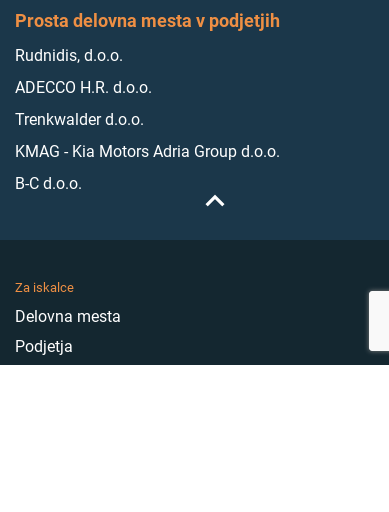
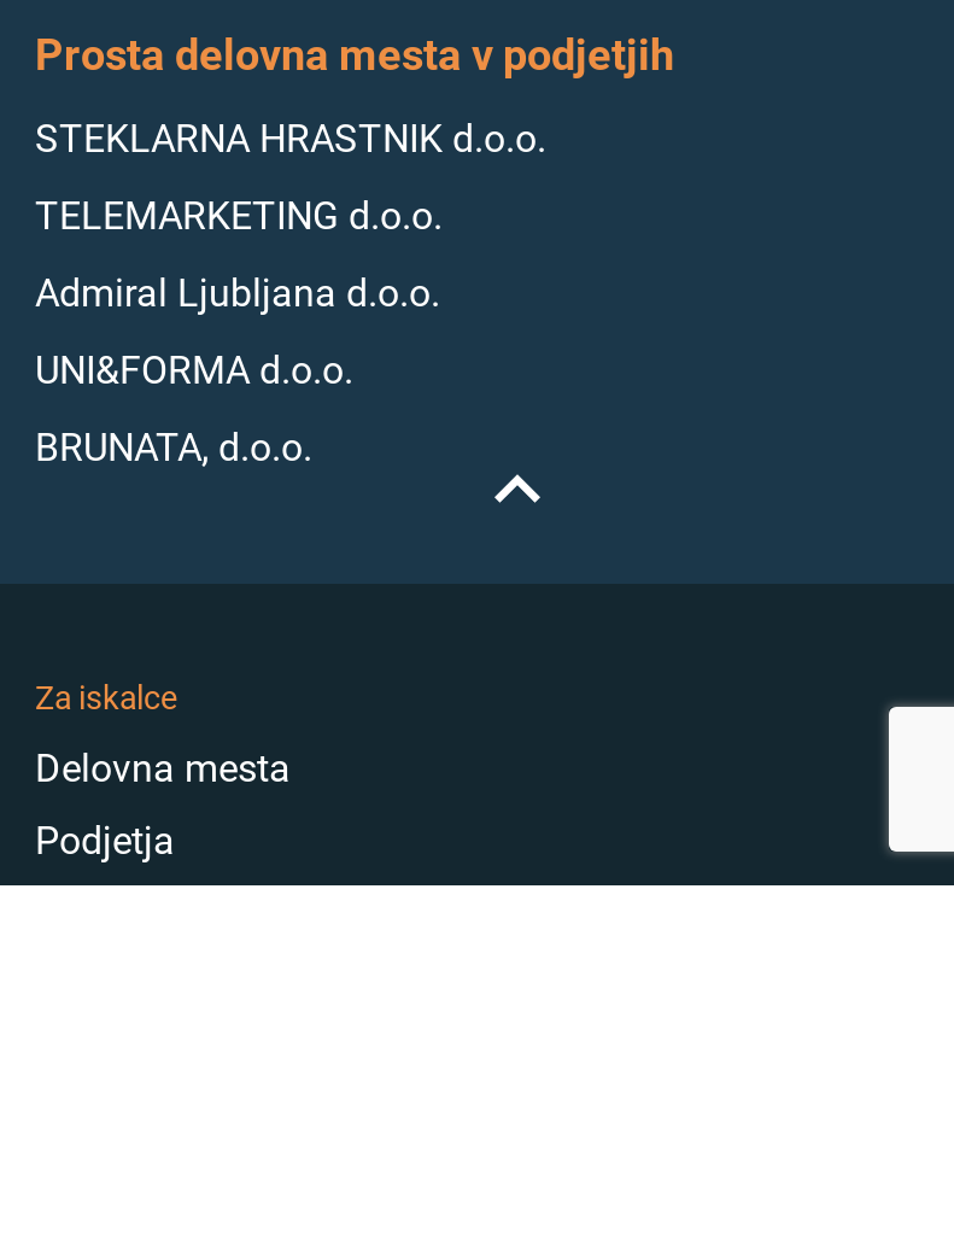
[15,46,123,65] Rudnidis, d.o.o. -> [35,116,546,162] STEKLARNA HRASTNIK d.o.o.
[15,78,152,97] ADECCO H.R. d.o.o. -> [35,193,443,239] TELEMARKETING d.o.o.
[15,110,144,129] Trenkwalder d.o.o. -> [35,271,440,317] Admiral Ljubljana d.o.o.
[15,142,280,161] KMAG - Kia Motors Adria Group d.o.o. -> [35,348,353,394] UNI&FORMA d.o.o.
[15,174,82,193] B-C d.o.o. -> [35,425,312,471] BRUNATA, d.o.o.

